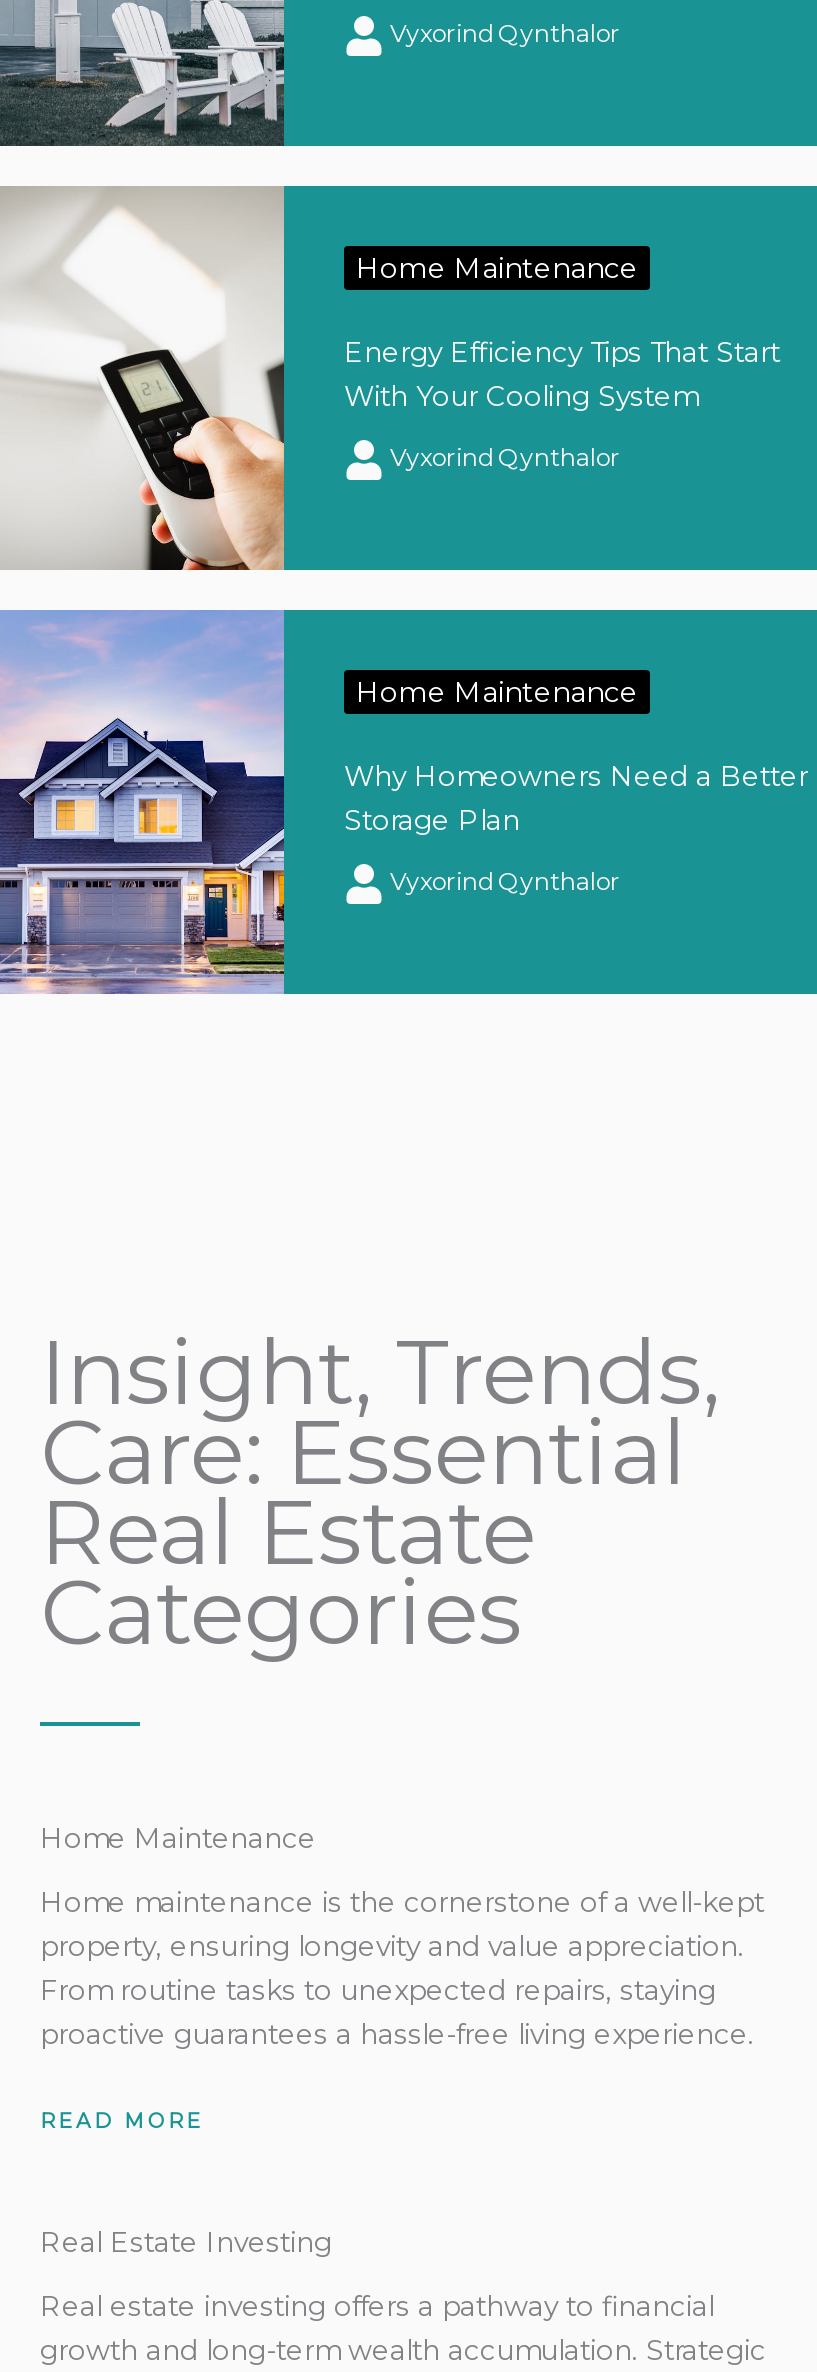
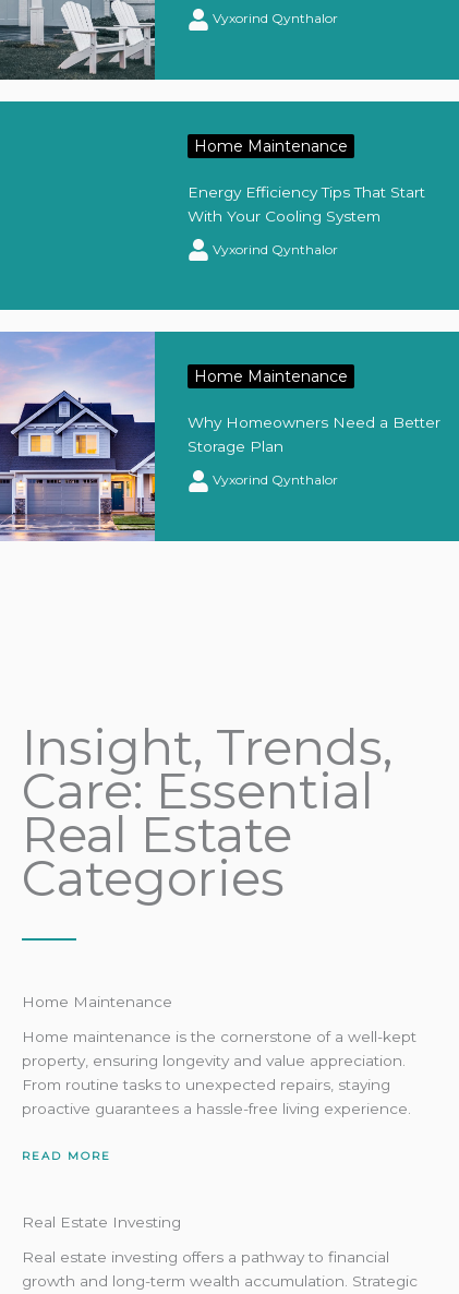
[6,186,286,572] [image] -> none

